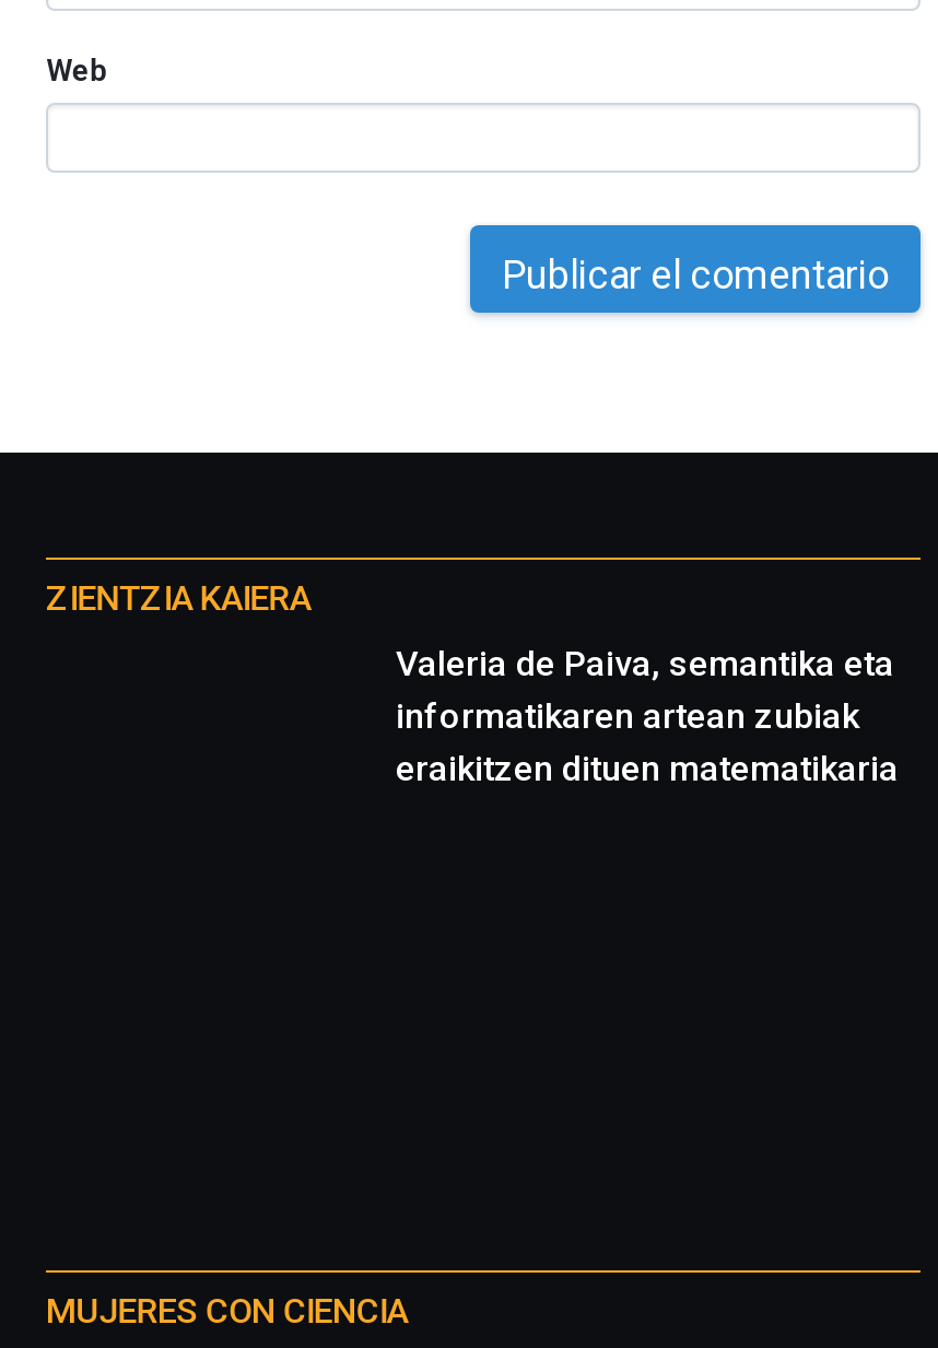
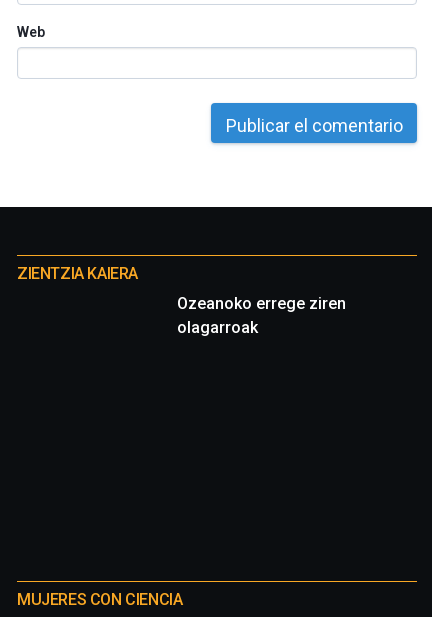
[396,644,899,790] Valeria de Paiva, semantika eta | informatikaren artean zubiak | eraikitzen dituen matematikaria -> [177,294,346,337] Ozeanoko errege ziren | olagarroak

